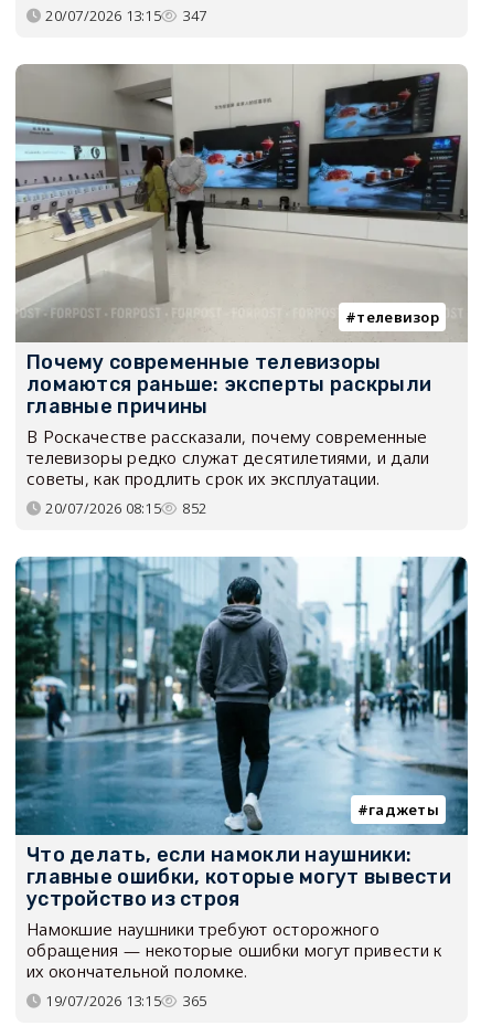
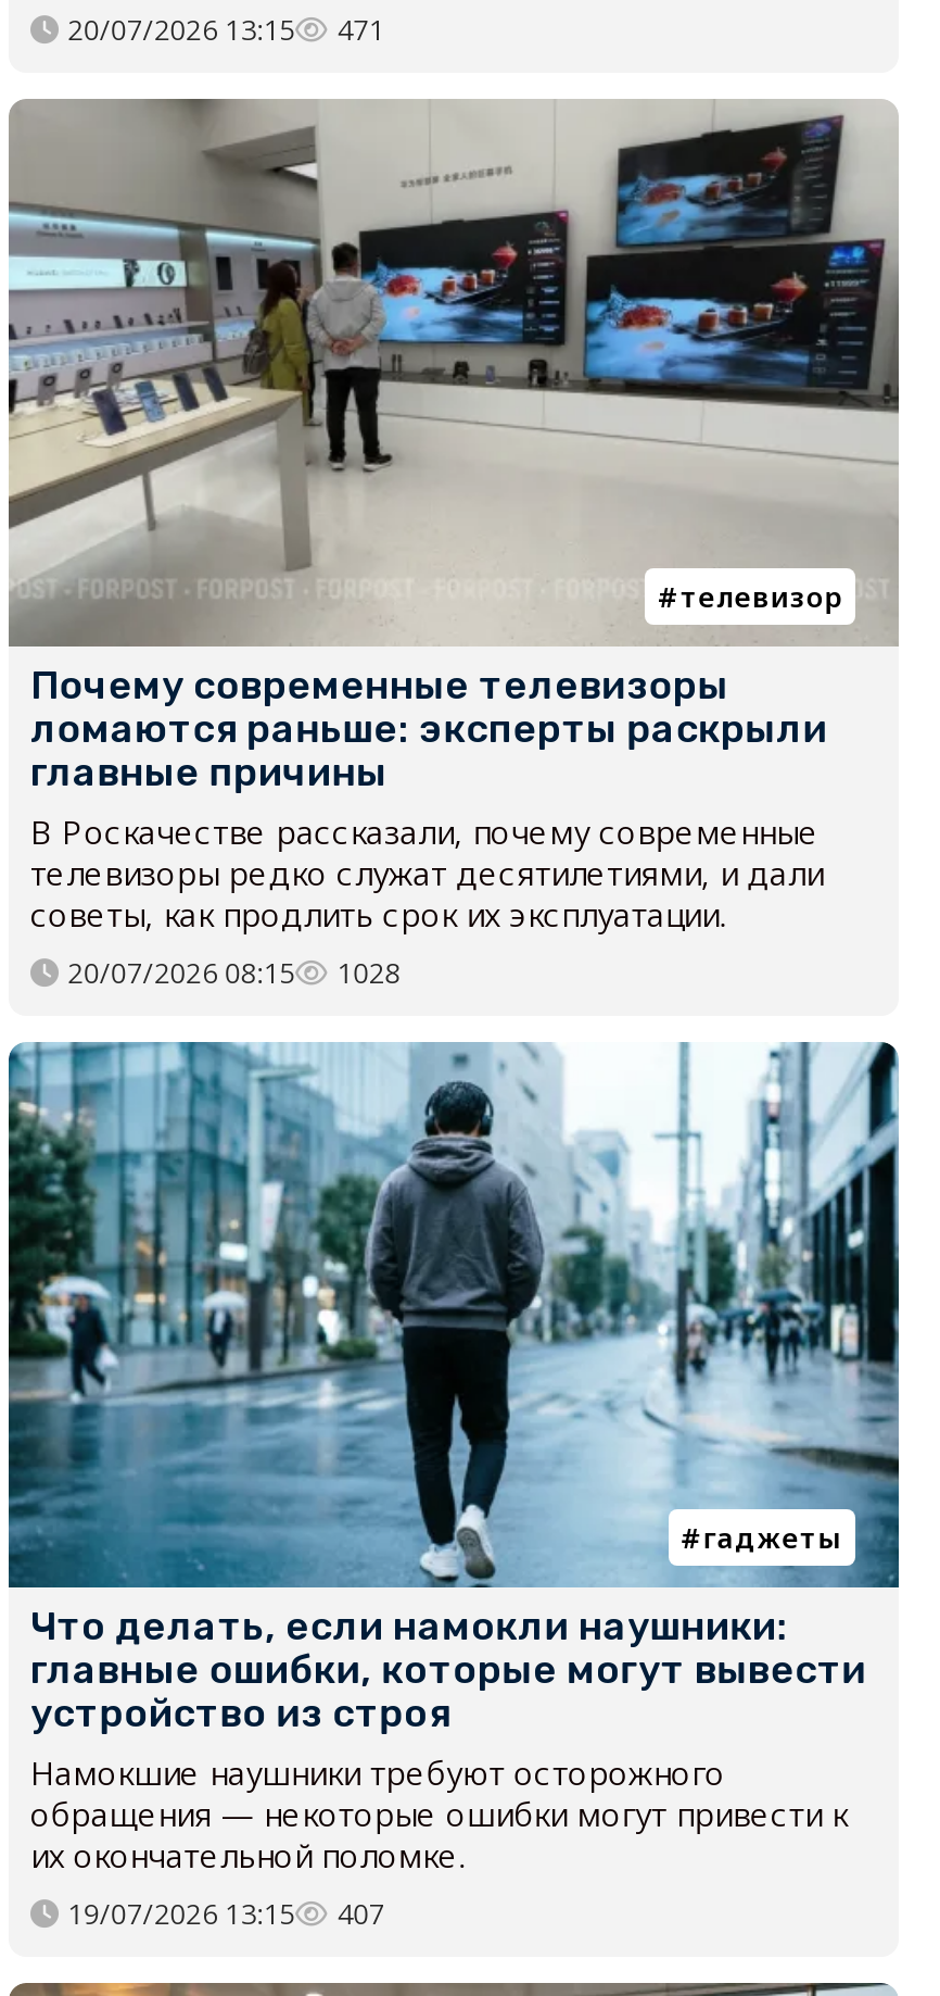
[46,5,207,25] 20/07/2026 13:15 347 -> [68,9,385,48] 20/07/2026 13:15 471
[46,498,207,518] 20/07/2026 08:15 852 -> [68,952,401,991] 20/07/2026 08:15 1028
[46,990,207,1010] 19/07/2026 13:15 365 -> [68,1895,385,1935] 19/07/2026 13:15 407

